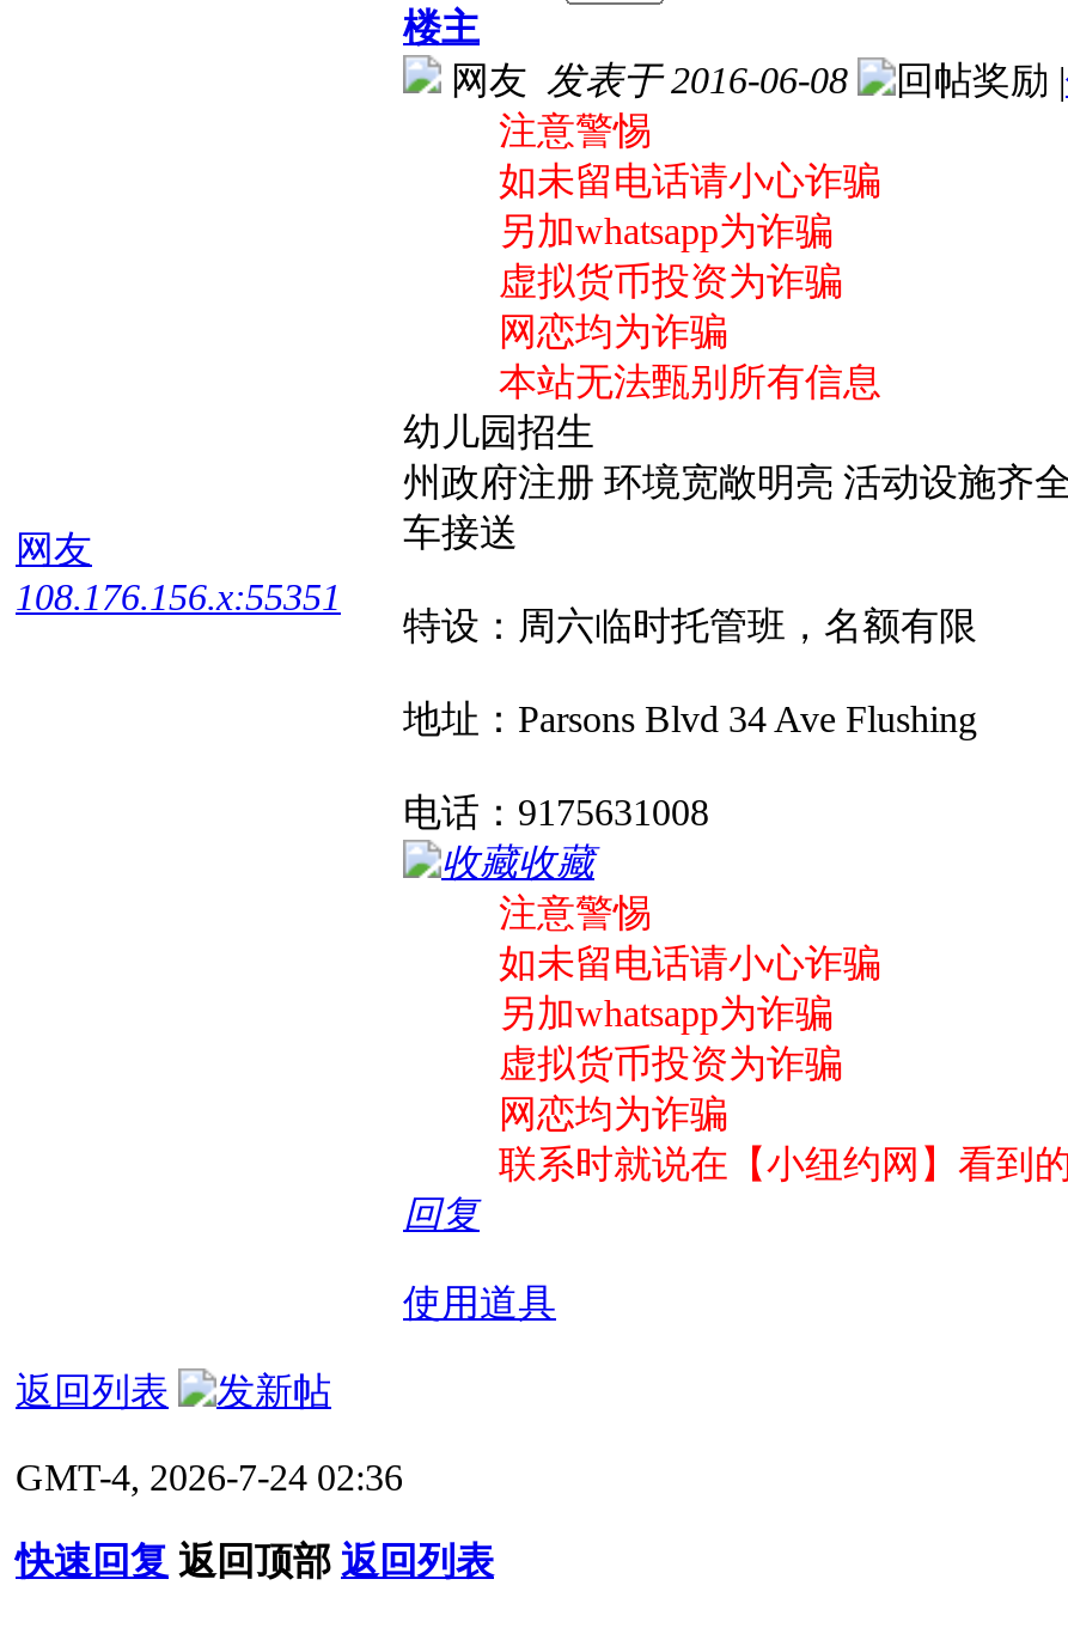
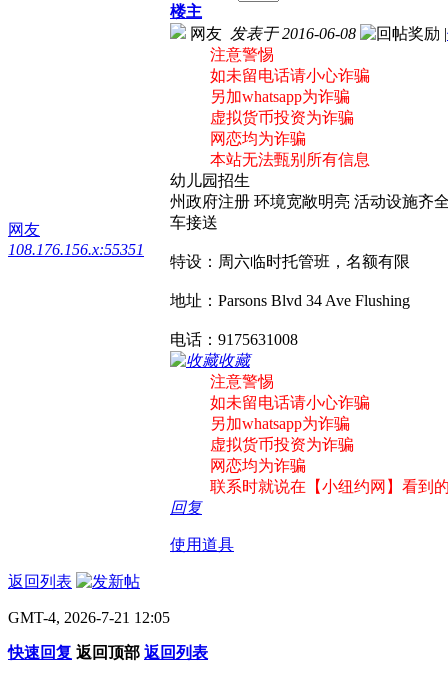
[16,1456,403,1497] GMT-4, 2026-7-24 02:36 -> [8,609,170,626] GMT-4, 2026-7-21 12:05

